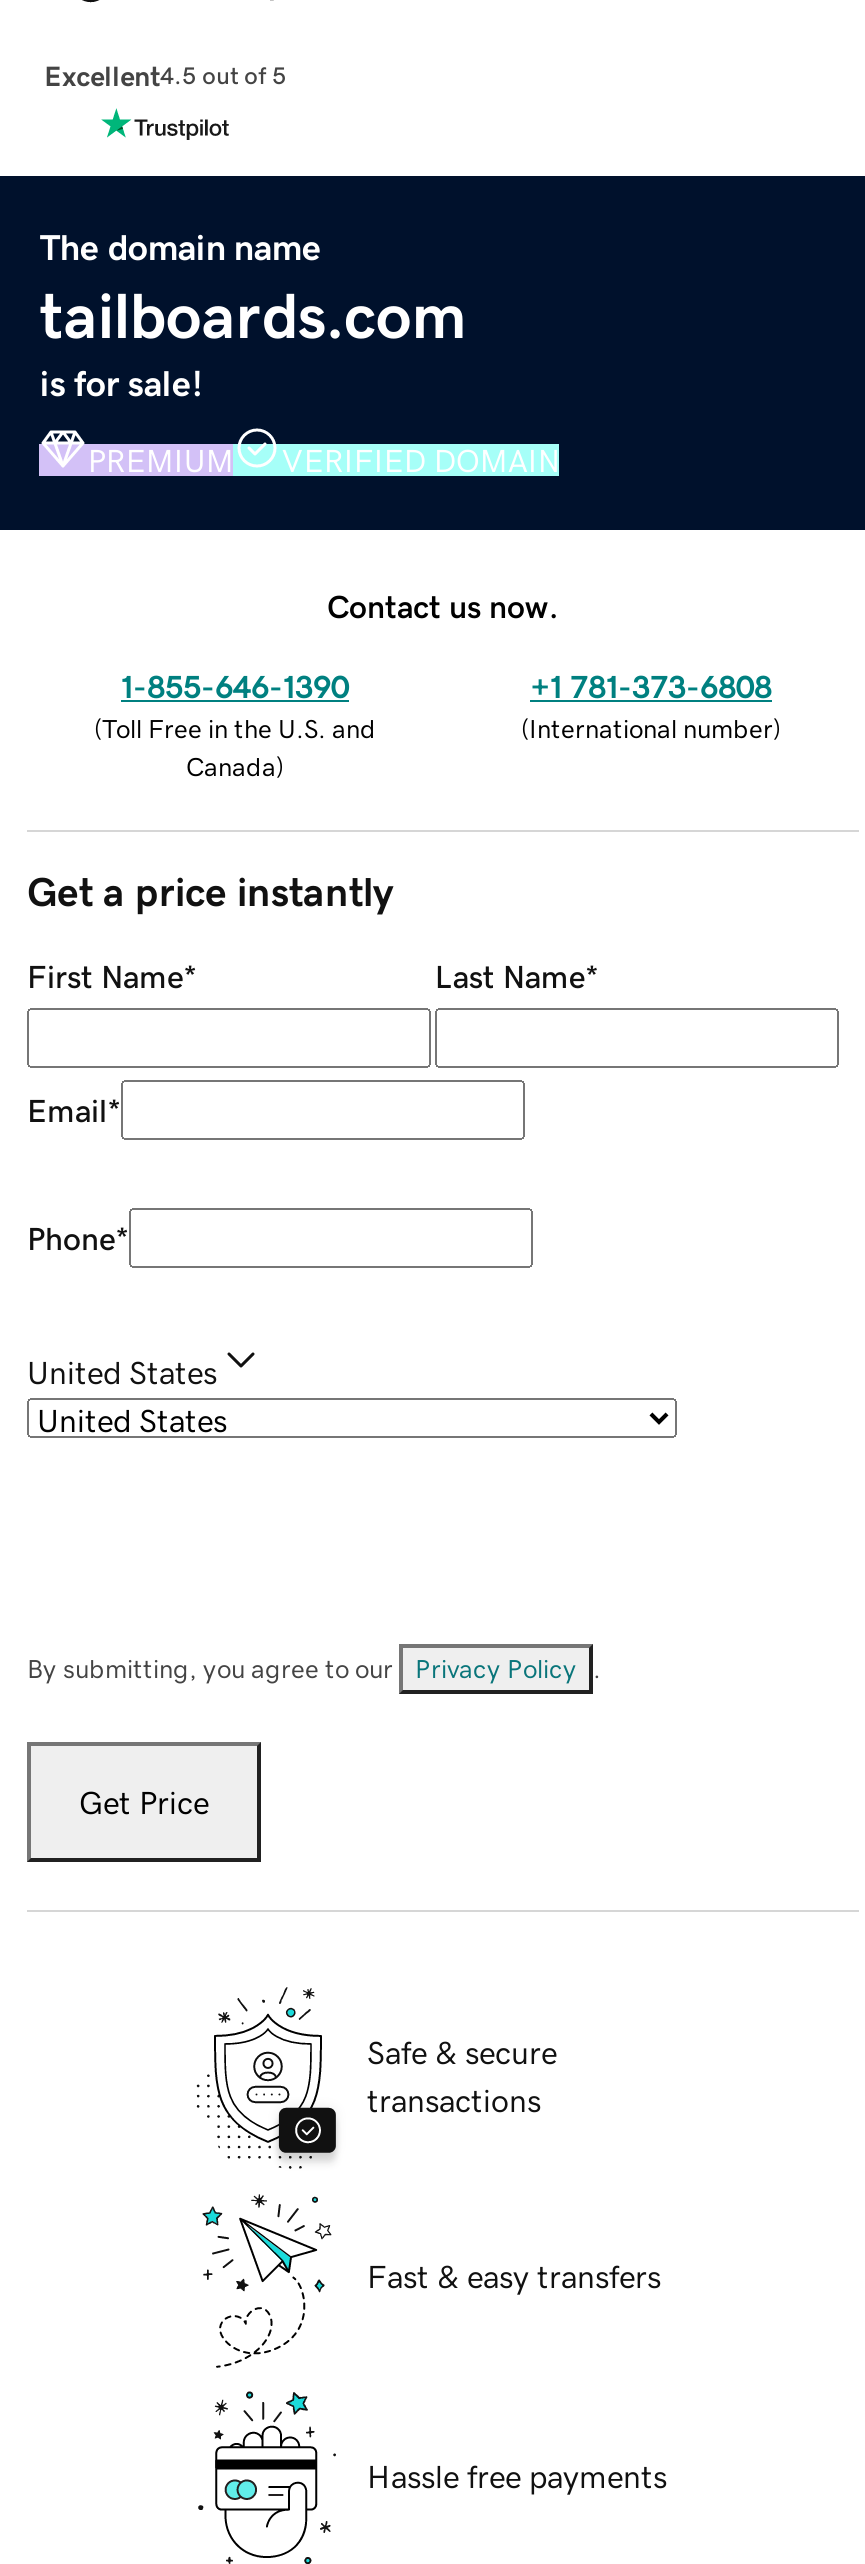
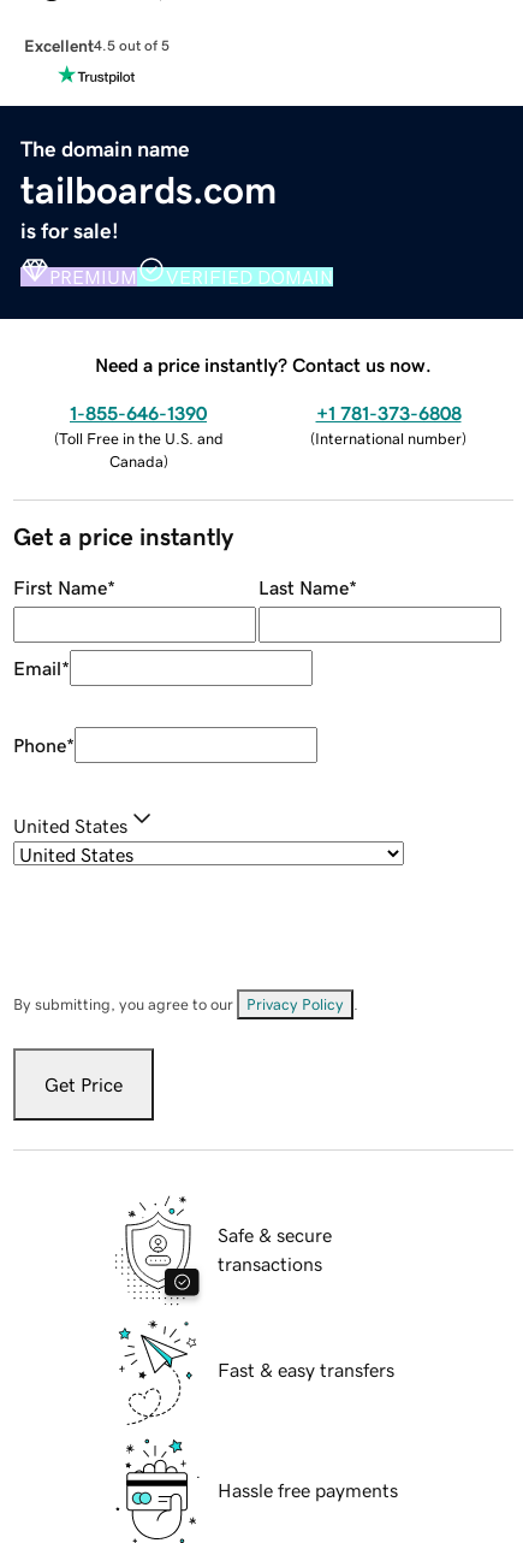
[327,589,559,621] Contact us now. -> [95,355,432,374] Need a price instantly? Contact us now.

